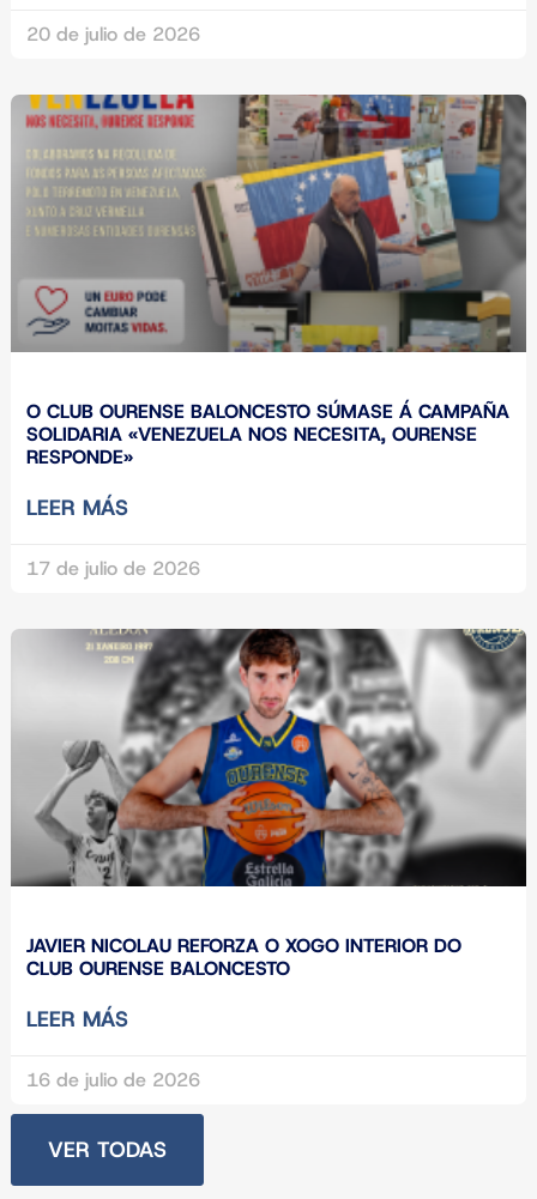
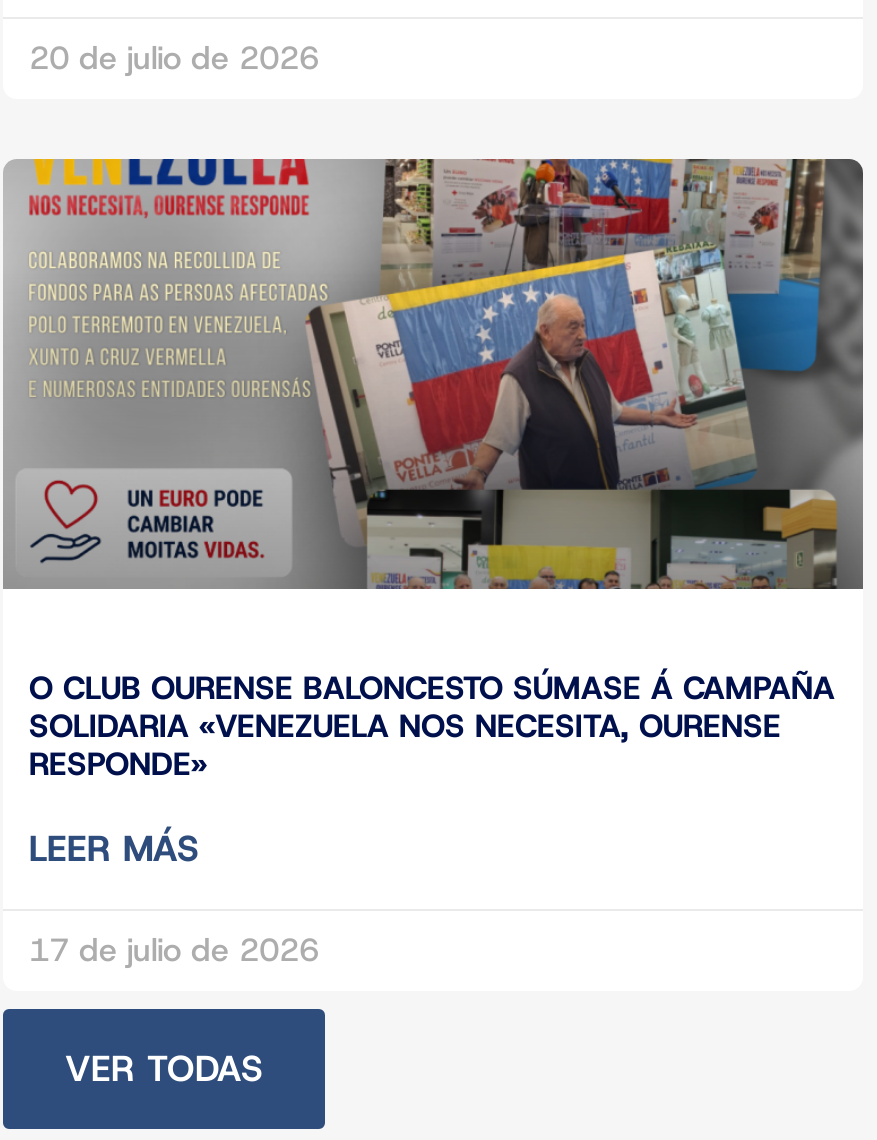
[10,605,527,1092] [image] | JAVIER NICOLAU REFORZA O XOGO INTERIOR DO | CLUB OURENSE BALONCESTO | LEER MÁS | 16 de julio de 2026 -> none

